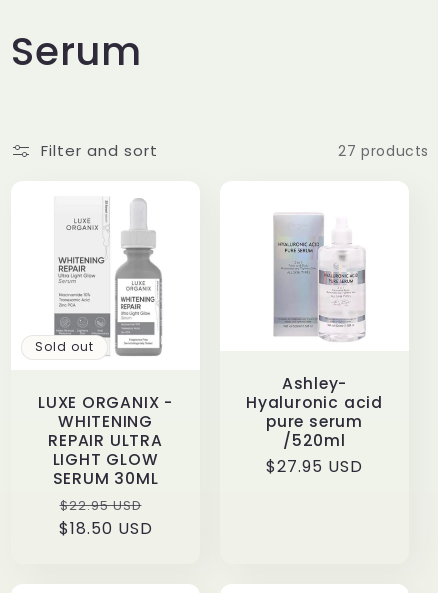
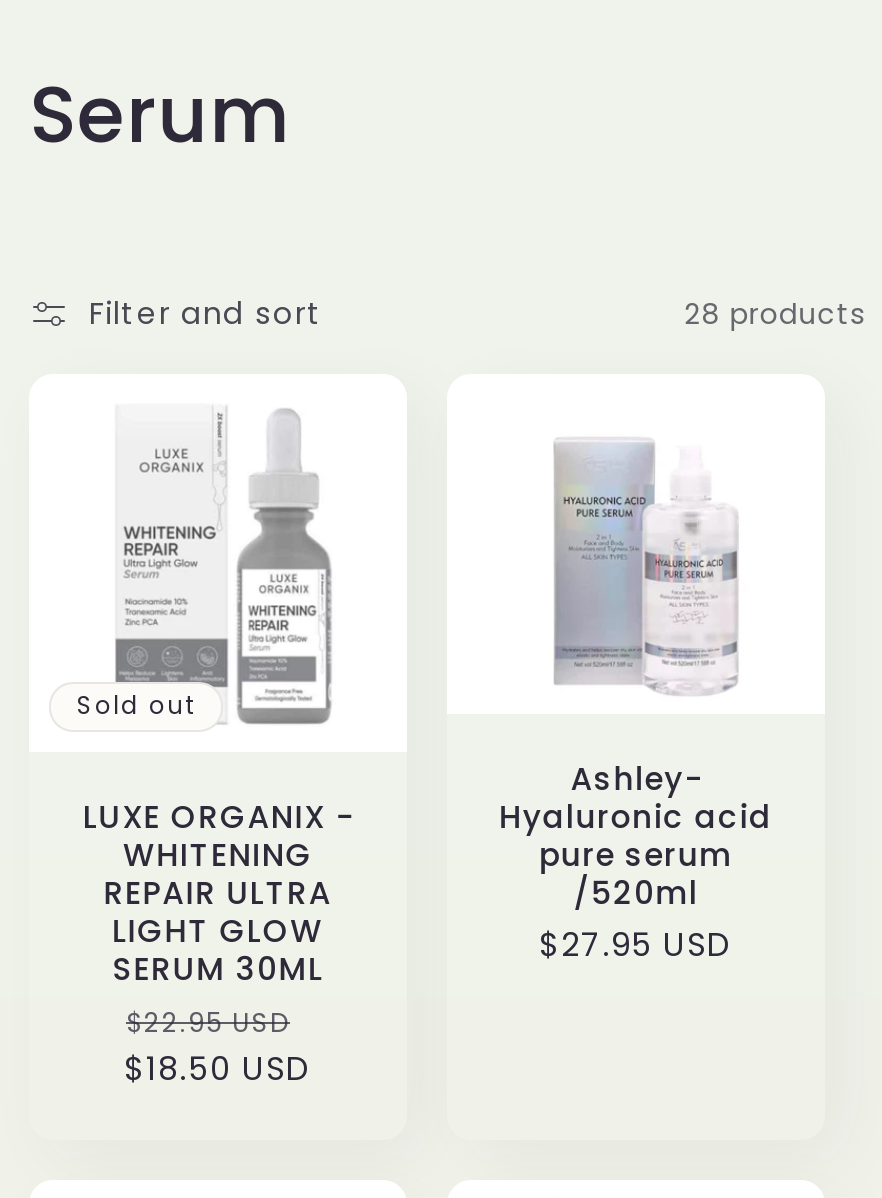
[338,140,429,160] 27 products -> [684,293,865,333] 28 products

